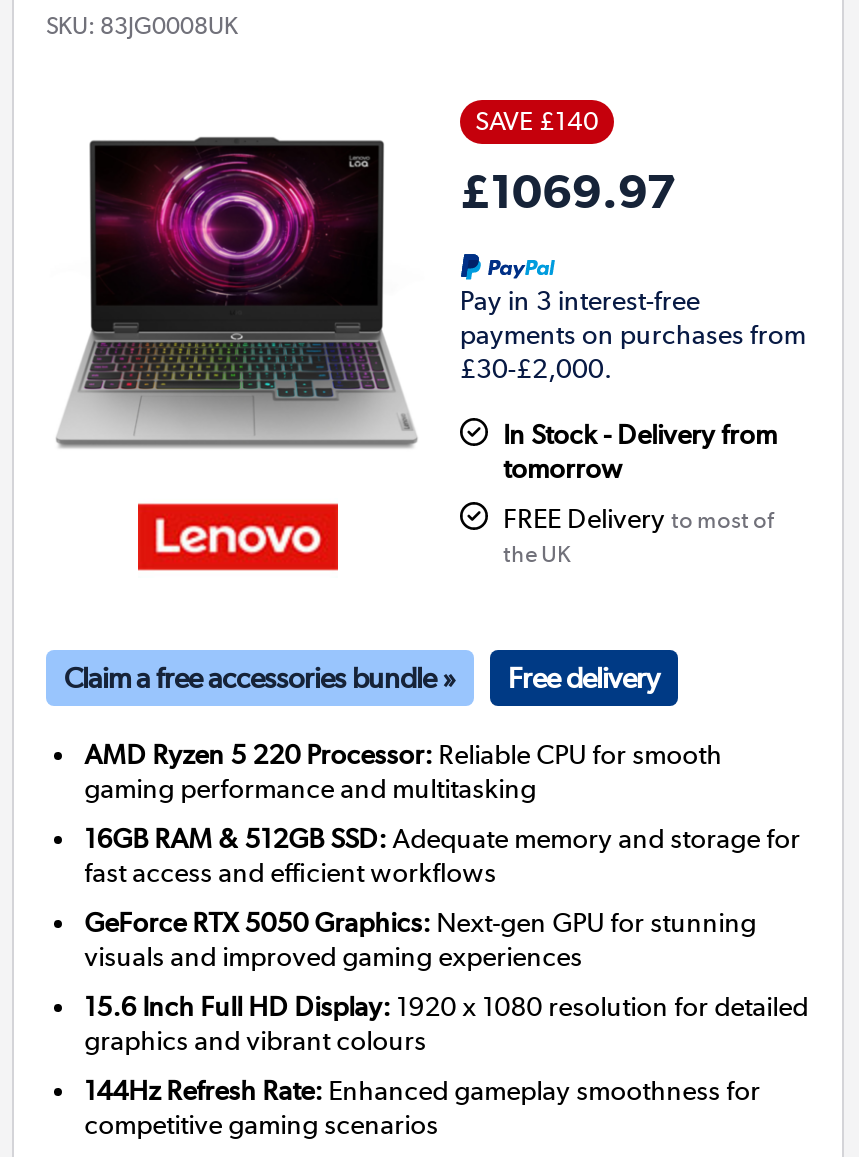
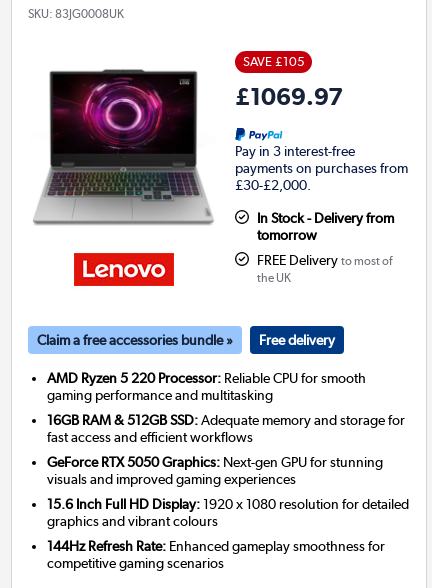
[475,107,599,137] SAVE £140 -> [243,54,305,69] SAVE £105

